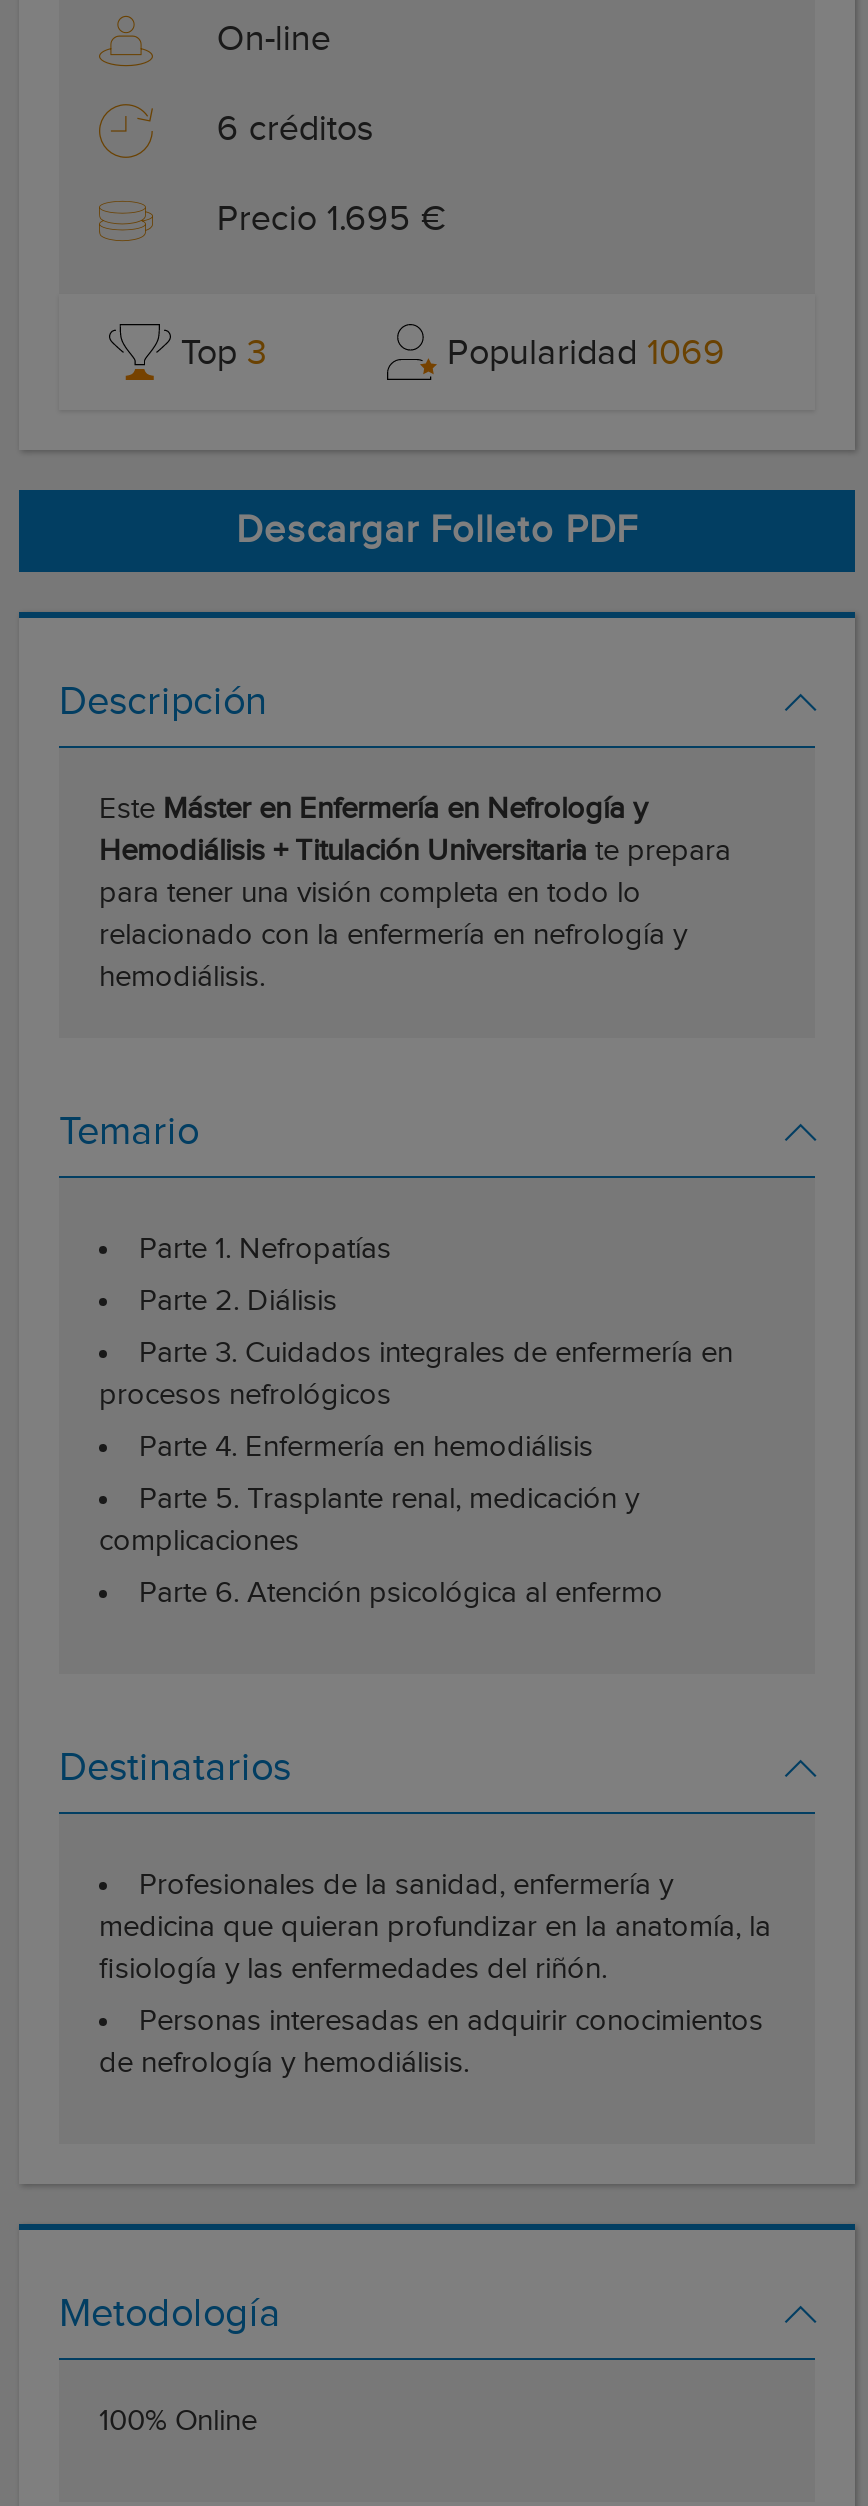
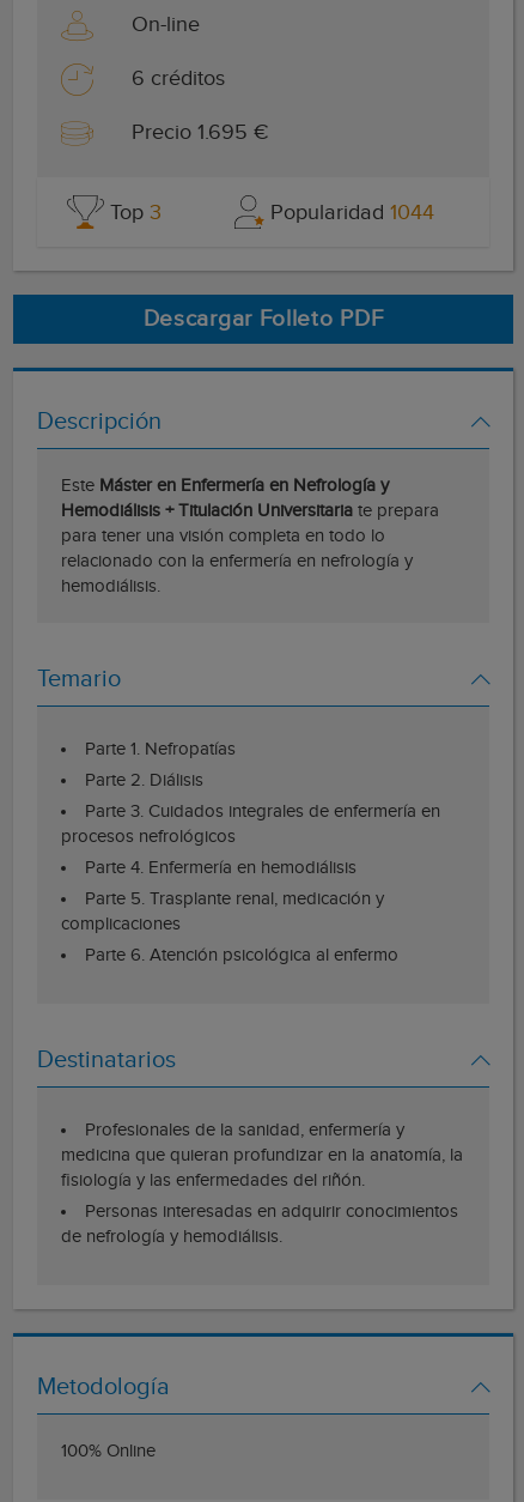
[447,331,725,373] Popularidad 1069 -> [271,199,435,225] Popularidad 1044

